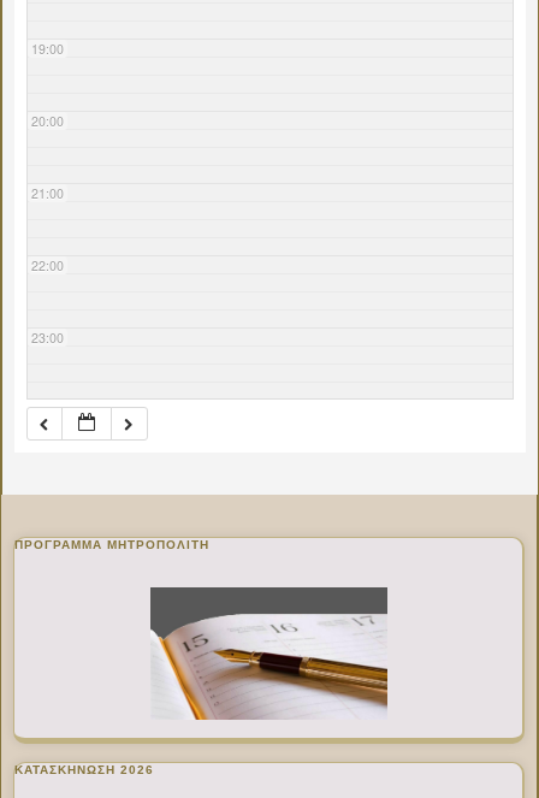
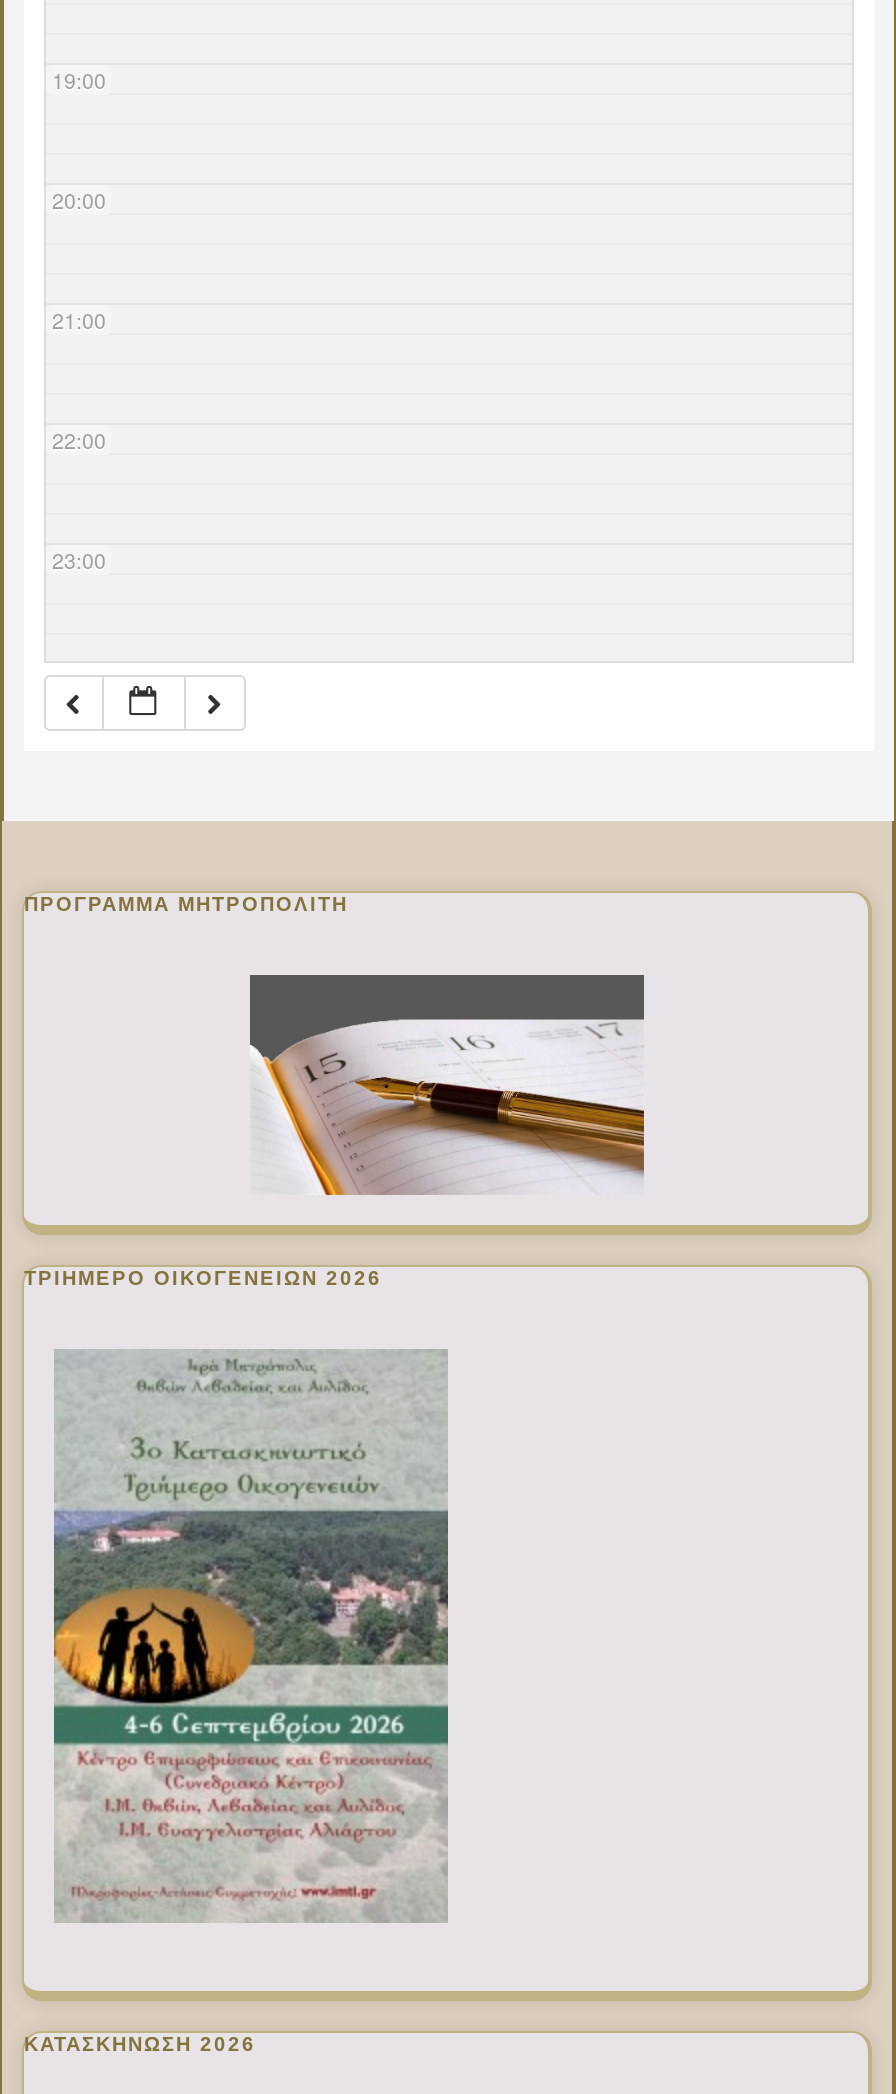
none -> [24,1268,382,1290] ΤΡΙΗΜΕΡΟ ΟΙΚΟΓΕΝΕΙΩΝ 2026
none -> [52,1349,450,1923] [image]

